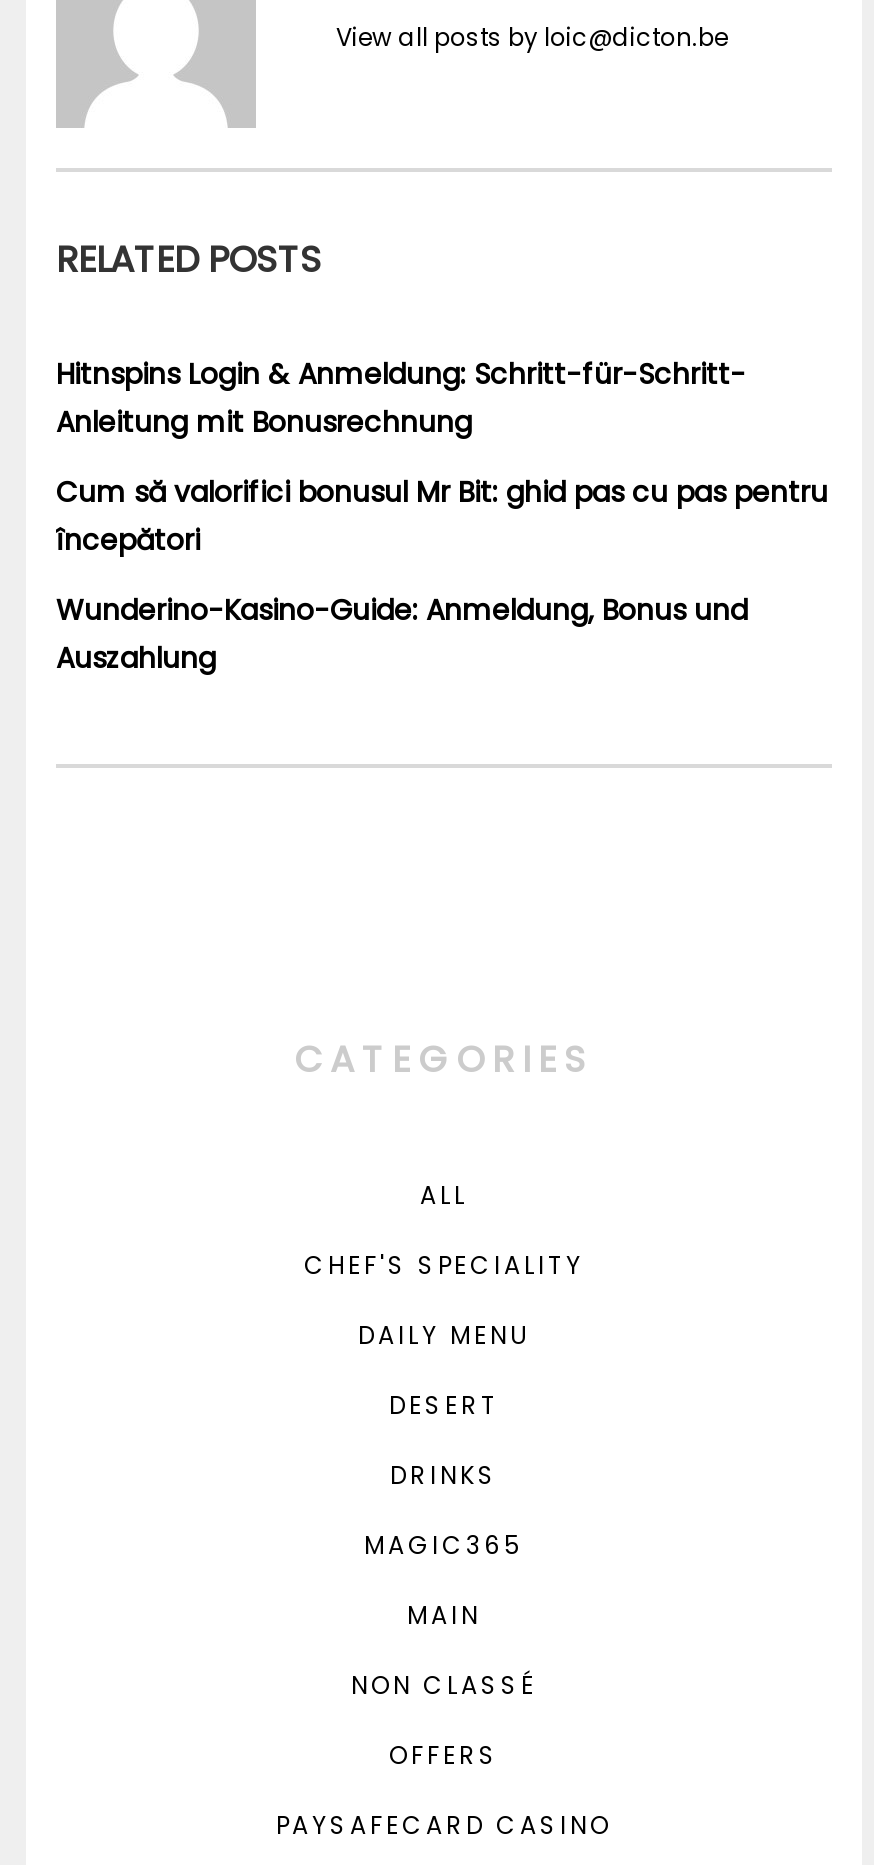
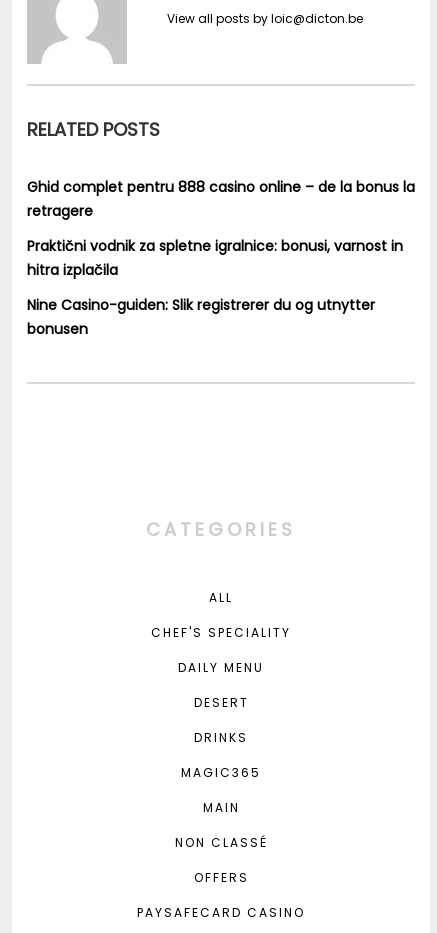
[56,354,746,442] Hitnspins Login & Anmeldung: Schritt-für-Schritt- | Anleitung mit Bonusrechnung -> [27,177,415,221] Ghid complet pentru 888 casino online – de la bonus la | retragere
[56,472,828,560] Cum să valorifici bonusul Mr Bit: ghid pas cu pas pentru | începători -> [27,236,403,280] Praktični vodnik za spletne igralnice: bonusi, varnost in | hitra izplačila
[56,590,748,678] Wunderino-Kasino-Guide: Anmeldung, Bonus und | Auszahlung -> [27,295,375,339] Nine Casino-guiden: Slik registrerer du og utnytter | bonusen

